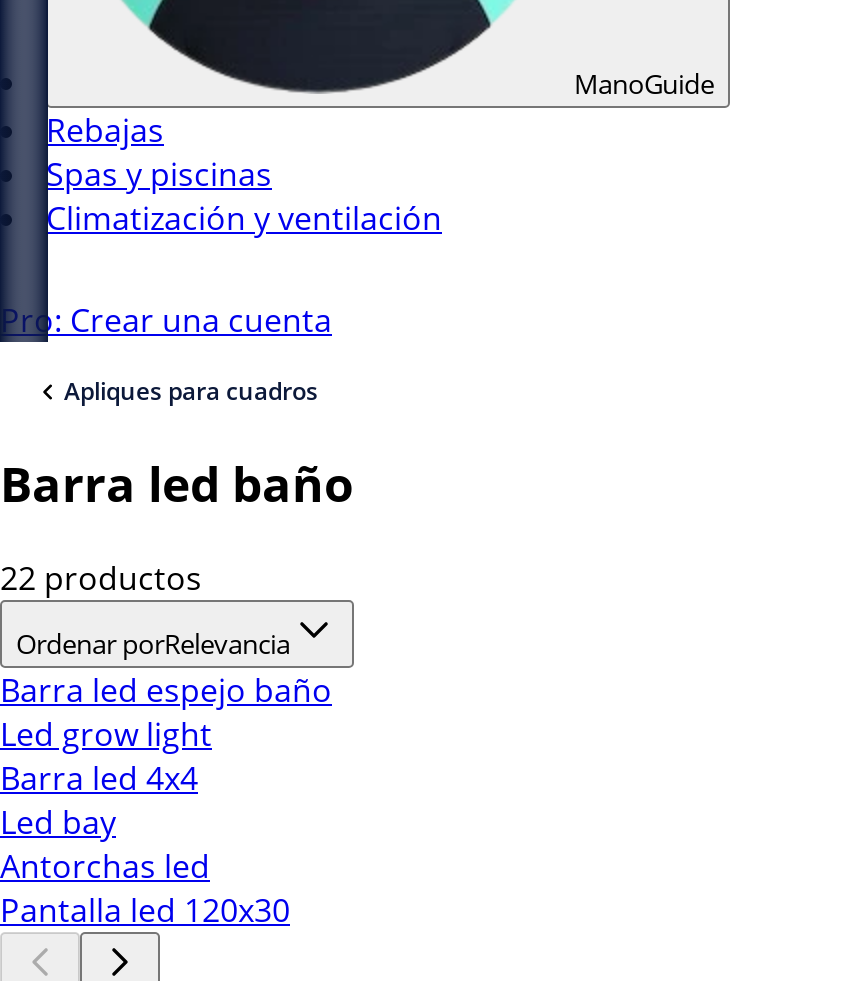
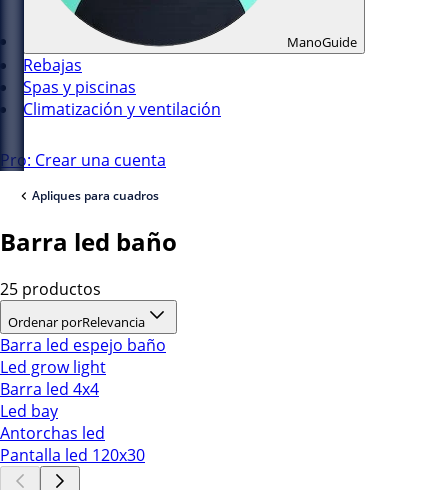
[0,556,202,600] 22 productos -> [0,278,101,300] 25 productos

